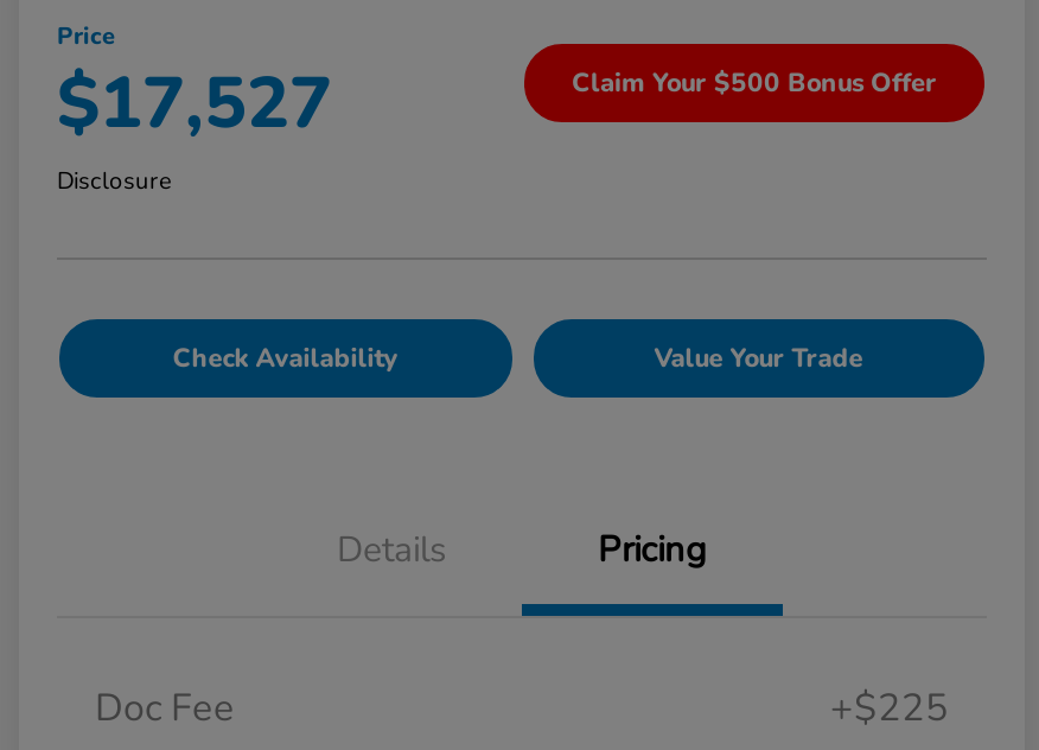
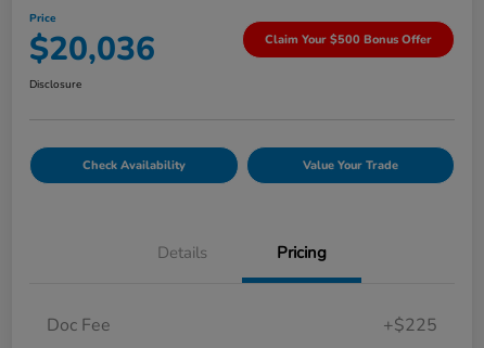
[57,56,332,154] $17,527 -> [29,27,155,72] $20,036

